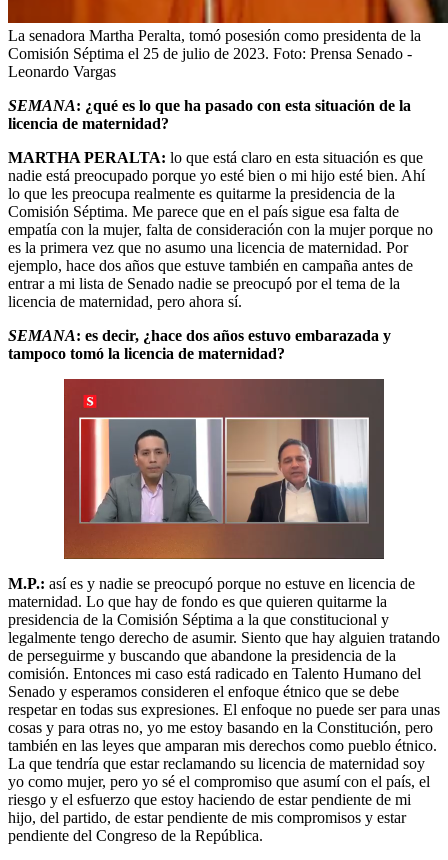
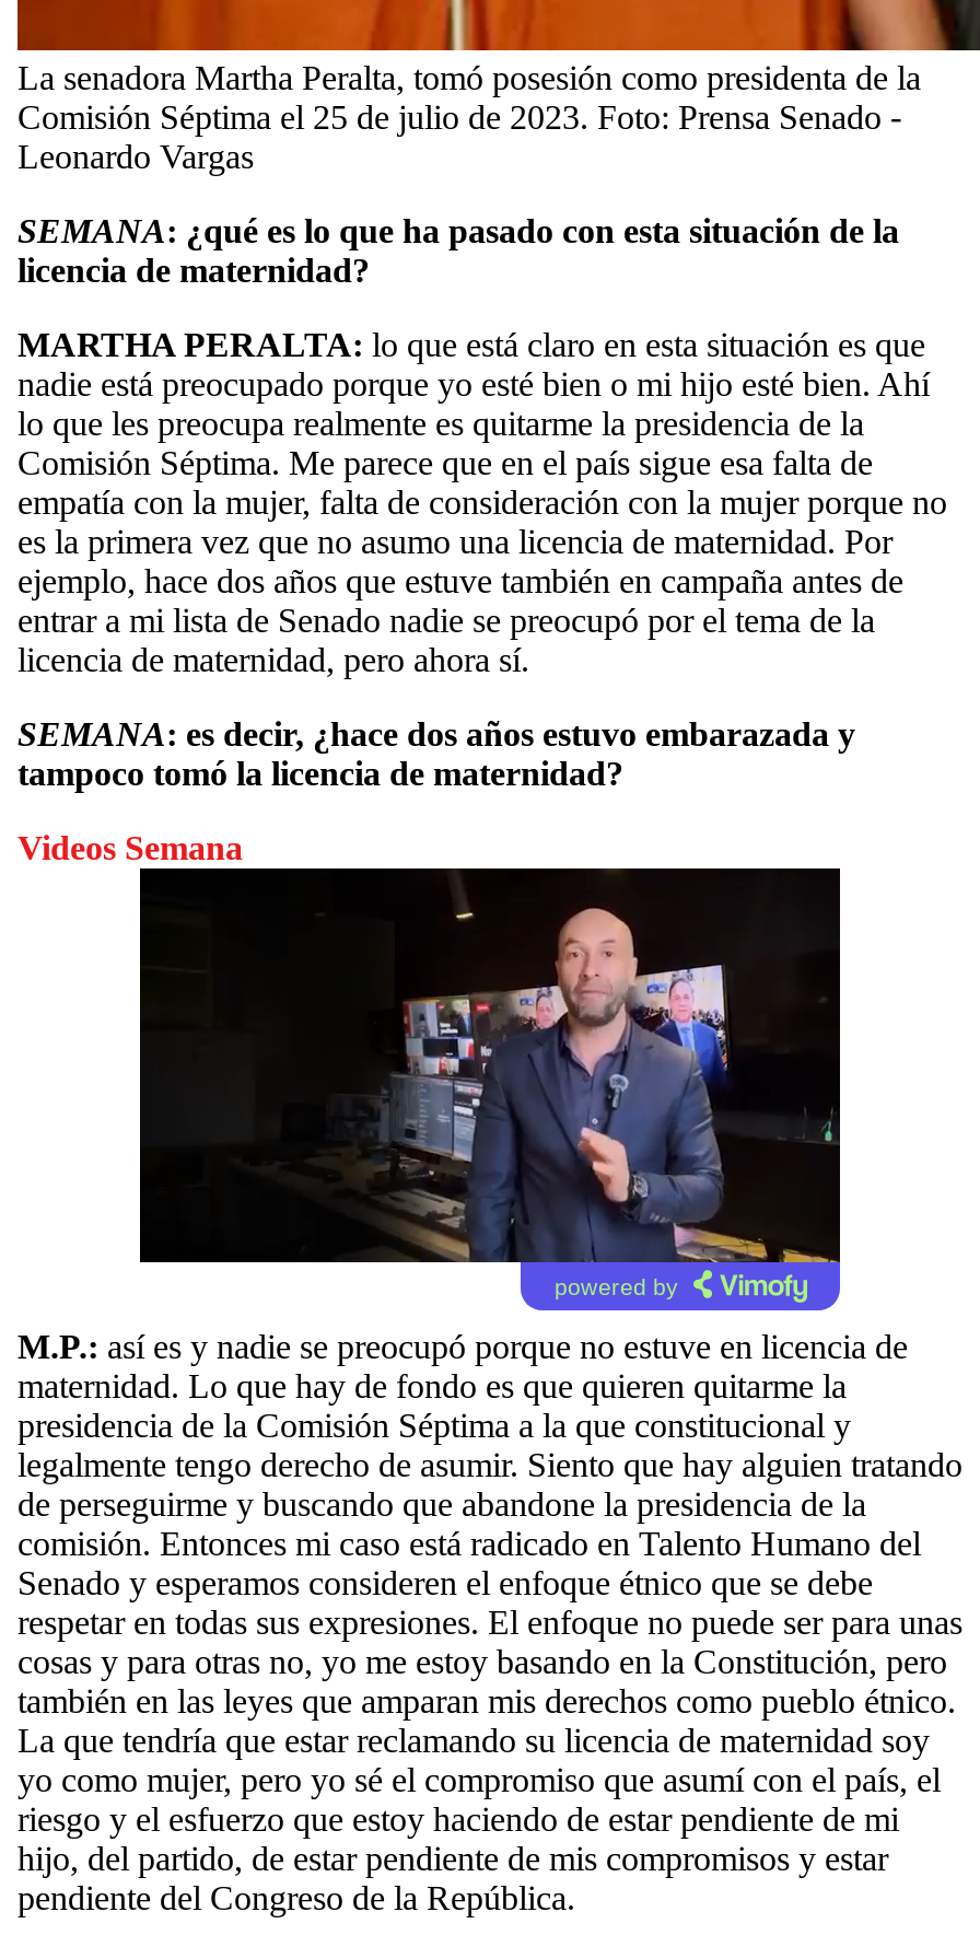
none -> [17,828,243,865] Videos Semana
none -> [555,1272,679,1299] powered by
[63,378,384,567] [image] -> [138,866,842,1313] [image]

